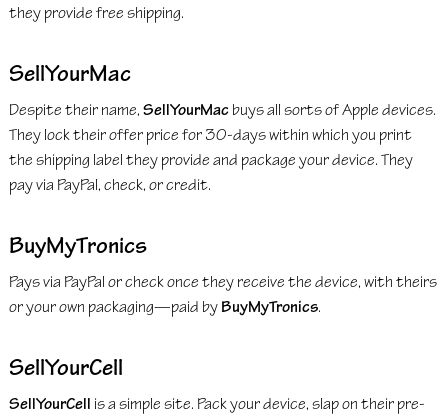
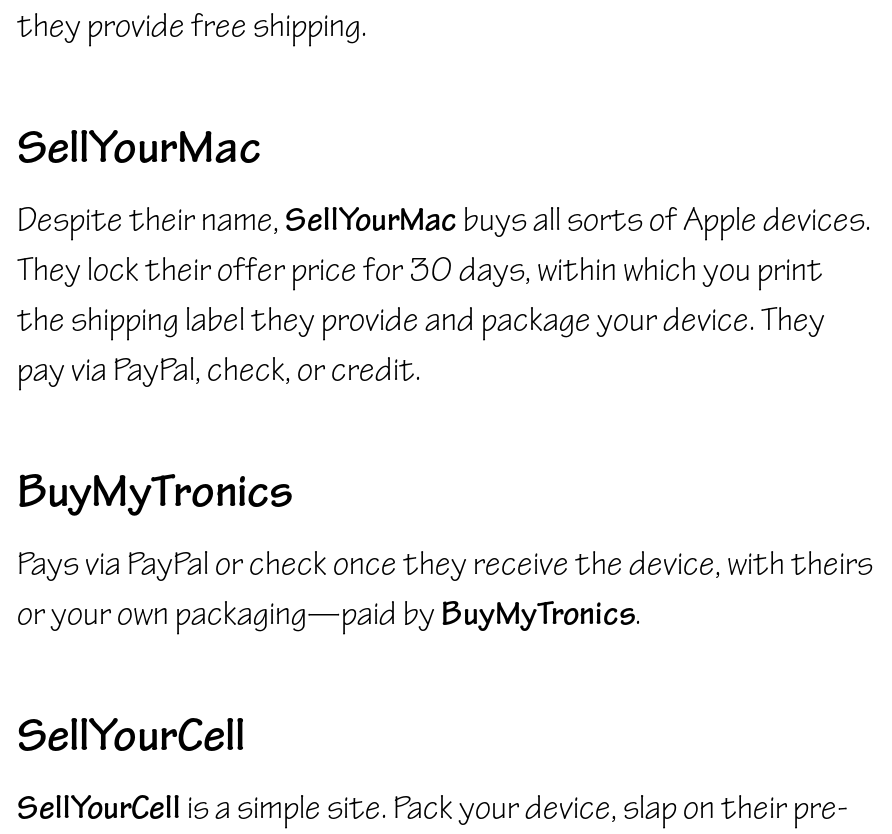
[9,125,412,145] They lock their offer price for 30-days within which you print -> [17,250,823,290] They lock their offer price for 30 days, within which you print

